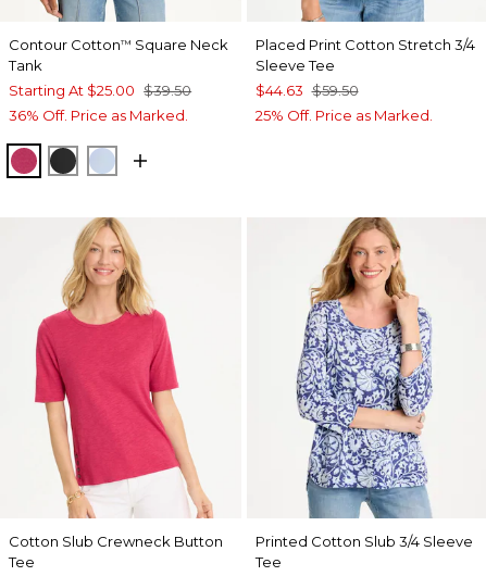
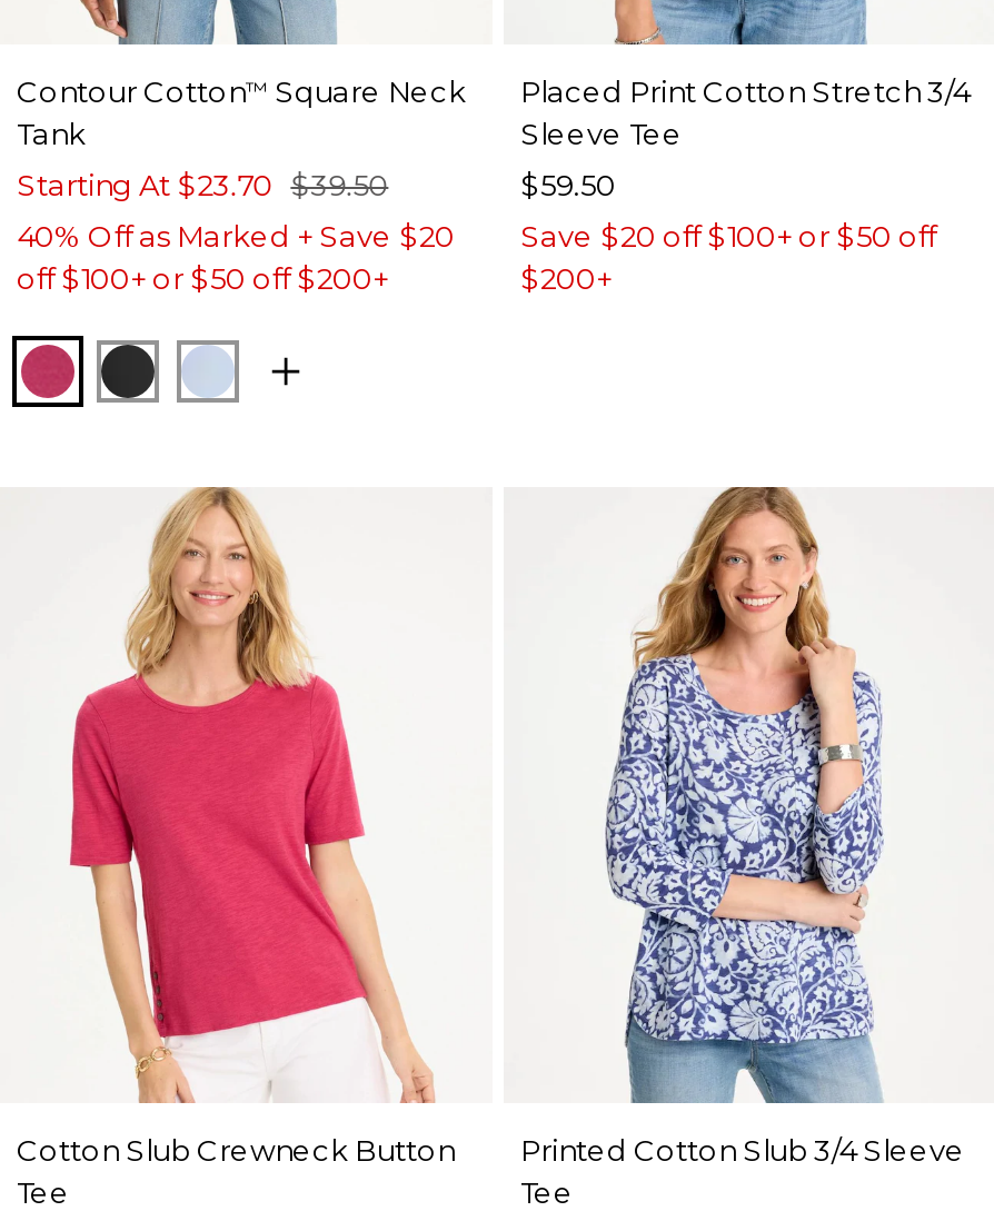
[9,82,192,124] Starting At $25.00 $39.50 | 36% Off. Price as Marked. -> [17,167,455,296] Starting At $23.70 $39.50 | 40% Off as Marked + Save $20 | off $100+ or $50 off $200+
[255,82,432,124] $44.63 $59.50 | 25% Off. Price as Marked. -> [520,167,936,296] $59.50 | Save $20 off $100+ or $50 off | $200+

